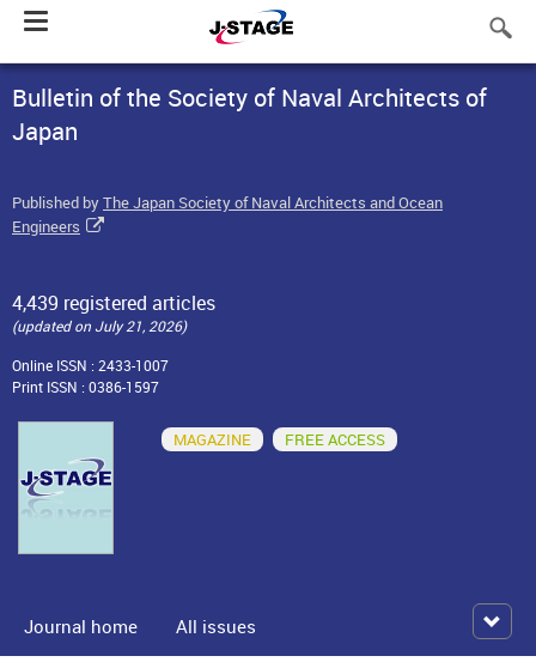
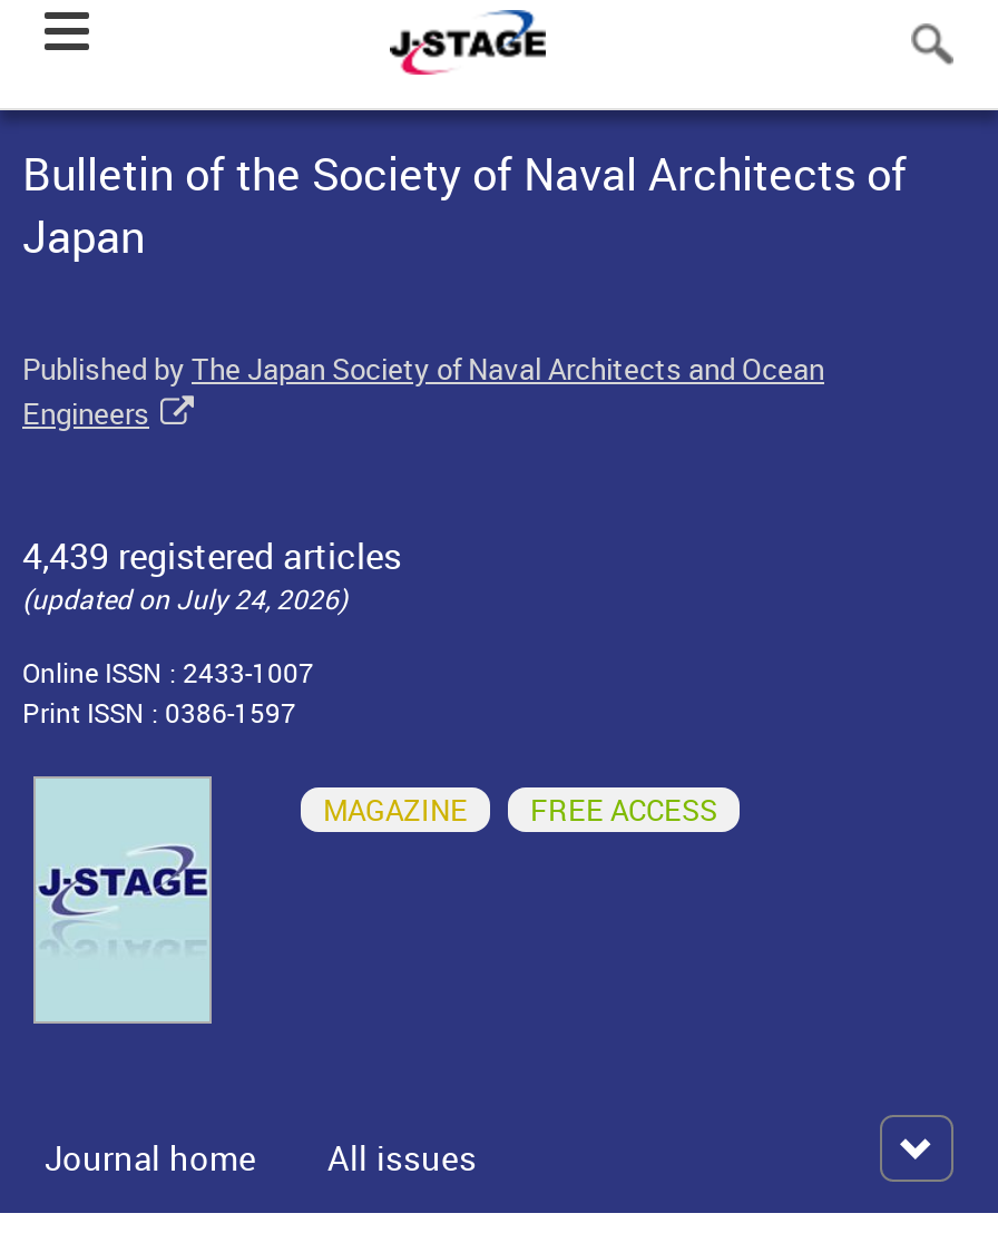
[12,316,187,335] (updated on July 21, 2026) -> [22,580,348,616] (updated on July 24, 2026)

